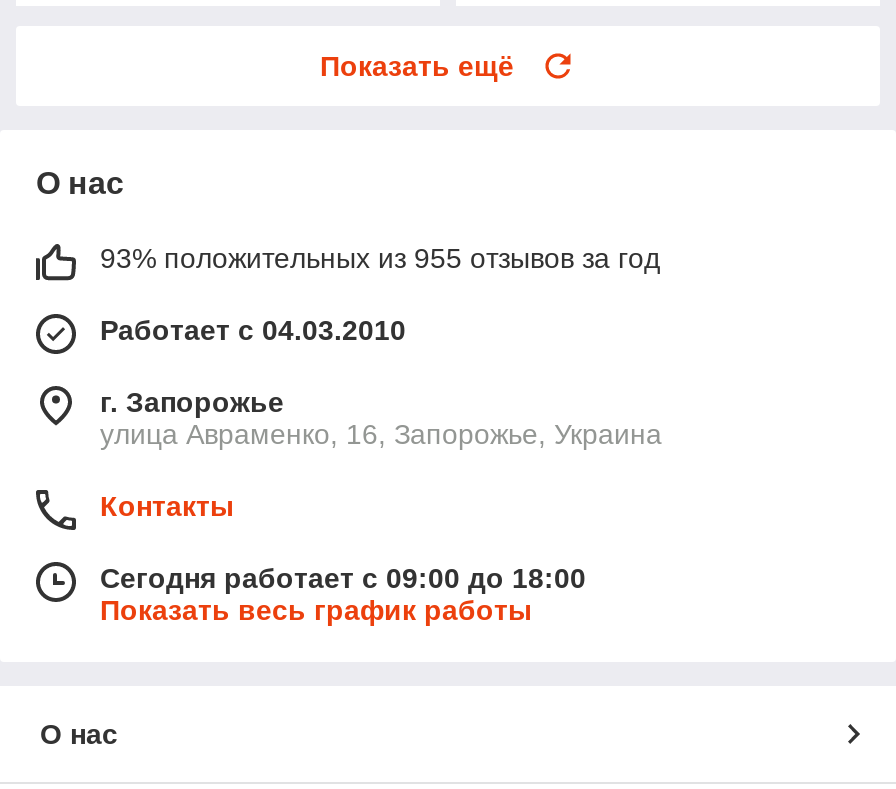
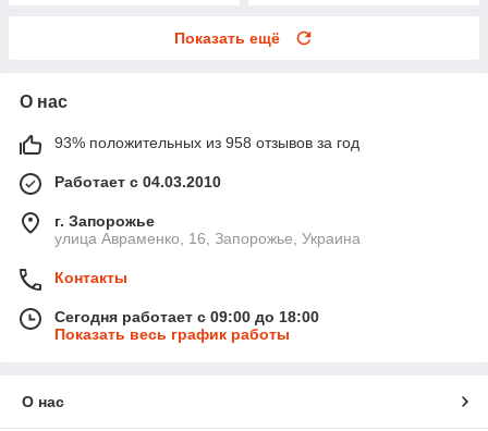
[100,242,660,274] 93% положительных из 955 отзывов за год -> [54,134,359,151] 93% положительных из 958 отзывов за год

